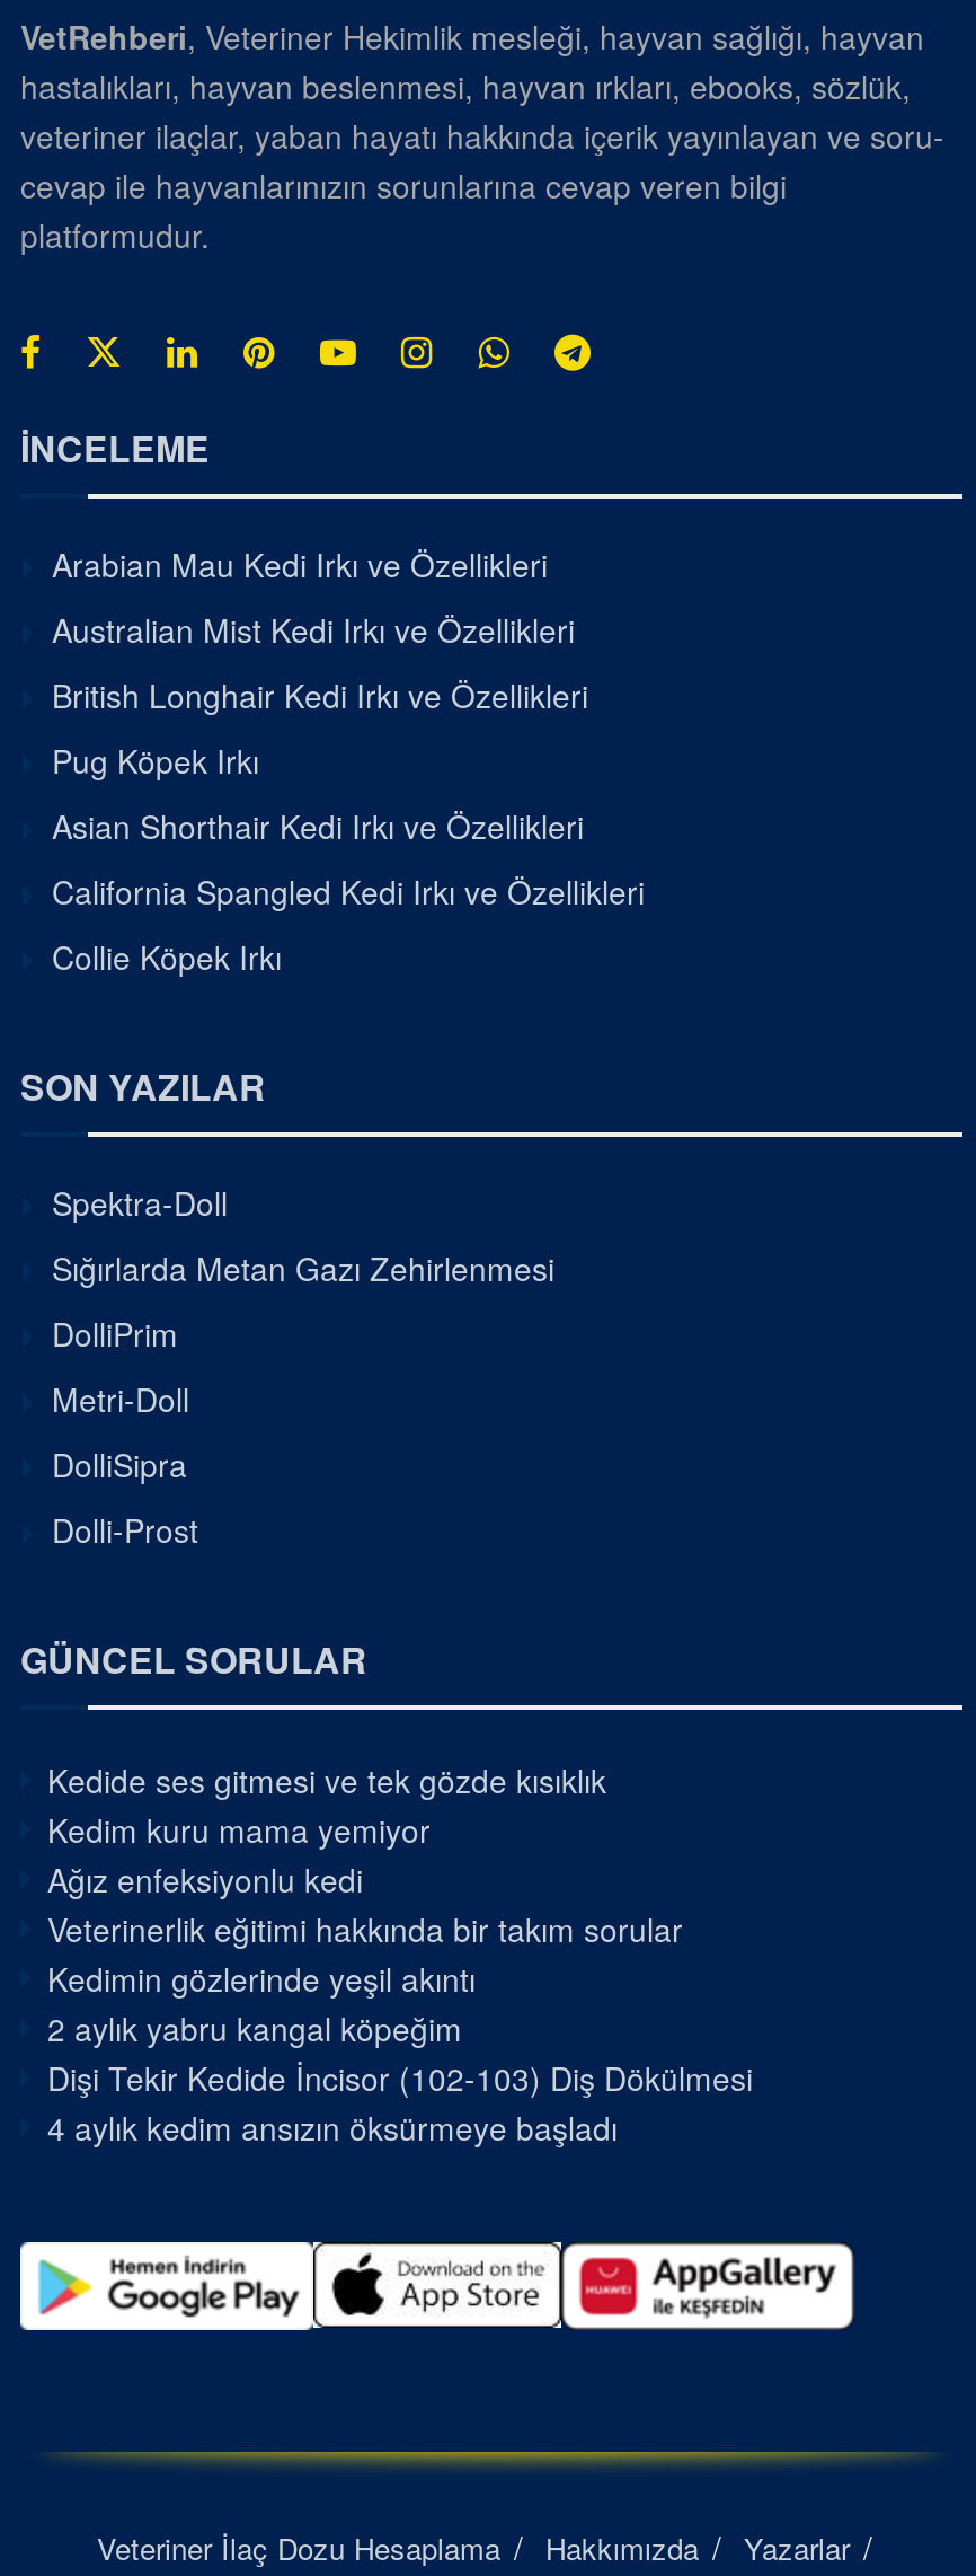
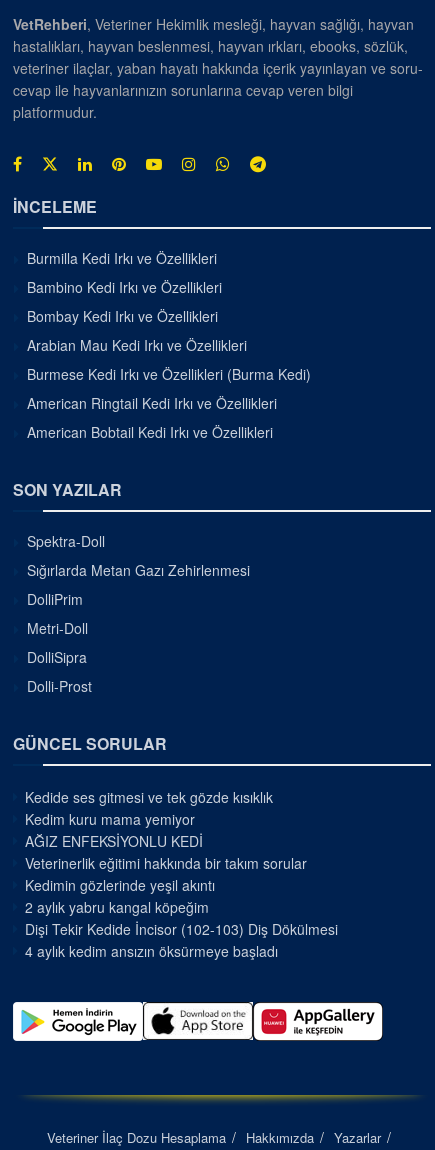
none -> [27,247,222,325] Burmilla Kedi Irkı ve Özellikleri | Bambino Kedi Irkı ve Özellikleri | Bombay Kedi Irkı ve Özellikleri
moved [52,540,548,585] -> [27,334,247,354]: Arabian Mau Kedi Irkı ve Özellikleri
[52,606,645,978] Australian Mist Kedi Irkı ve Özellikleri | British Longhair Kedi Irkı ve Özellikleri | Pug Köpek Irkı | Asian Shorthair Kedi Irkı ve Özellikleri | California Spangled Kedi Irkı ve Özellikleri | Collie Köpek Irkı -> [27,363,311,441] Burmese Kedi Irkı ve Özellikleri (Burma Kedi) | American Ringtail Kedi Irkı ve Özellikleri | American Bobtail Kedi Irkı ve Özellikleri
[47,1855,363,1900] Ağız enfeksiyonlu kedi -> [25,830,203,850] AĞIZ ENFEKSİYONLU KEDİ

